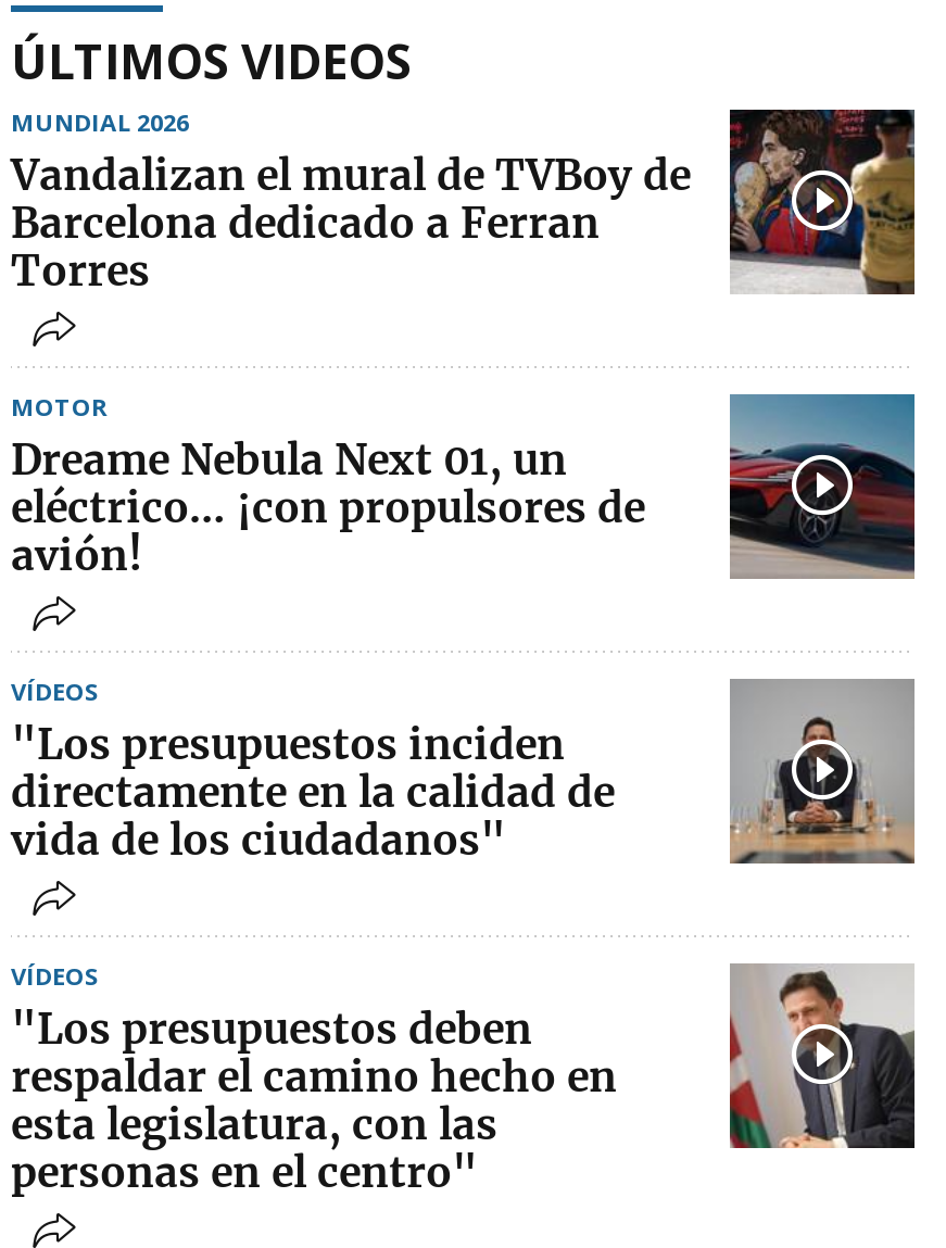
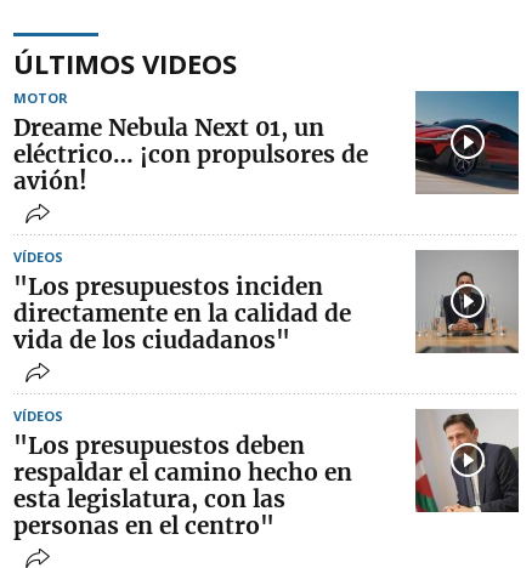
[11,104,917,296] [image] | MUNDIAL 2026 | Vandalizan el mural de TVBoy de | Barcelona dedicado a Ferran | Torres -> none

